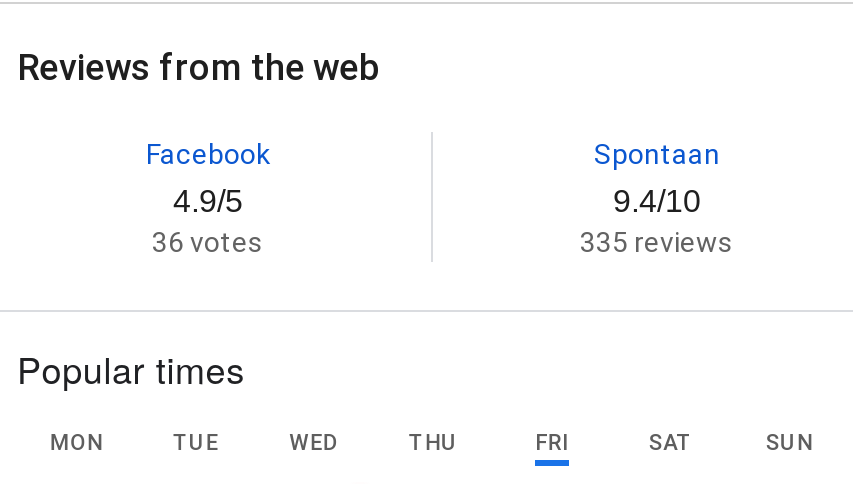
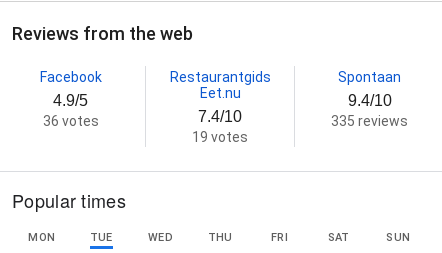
none -> [169,69,270,145] Restaurantgids | Eet.nu | 7.4/10 | 19 votes

